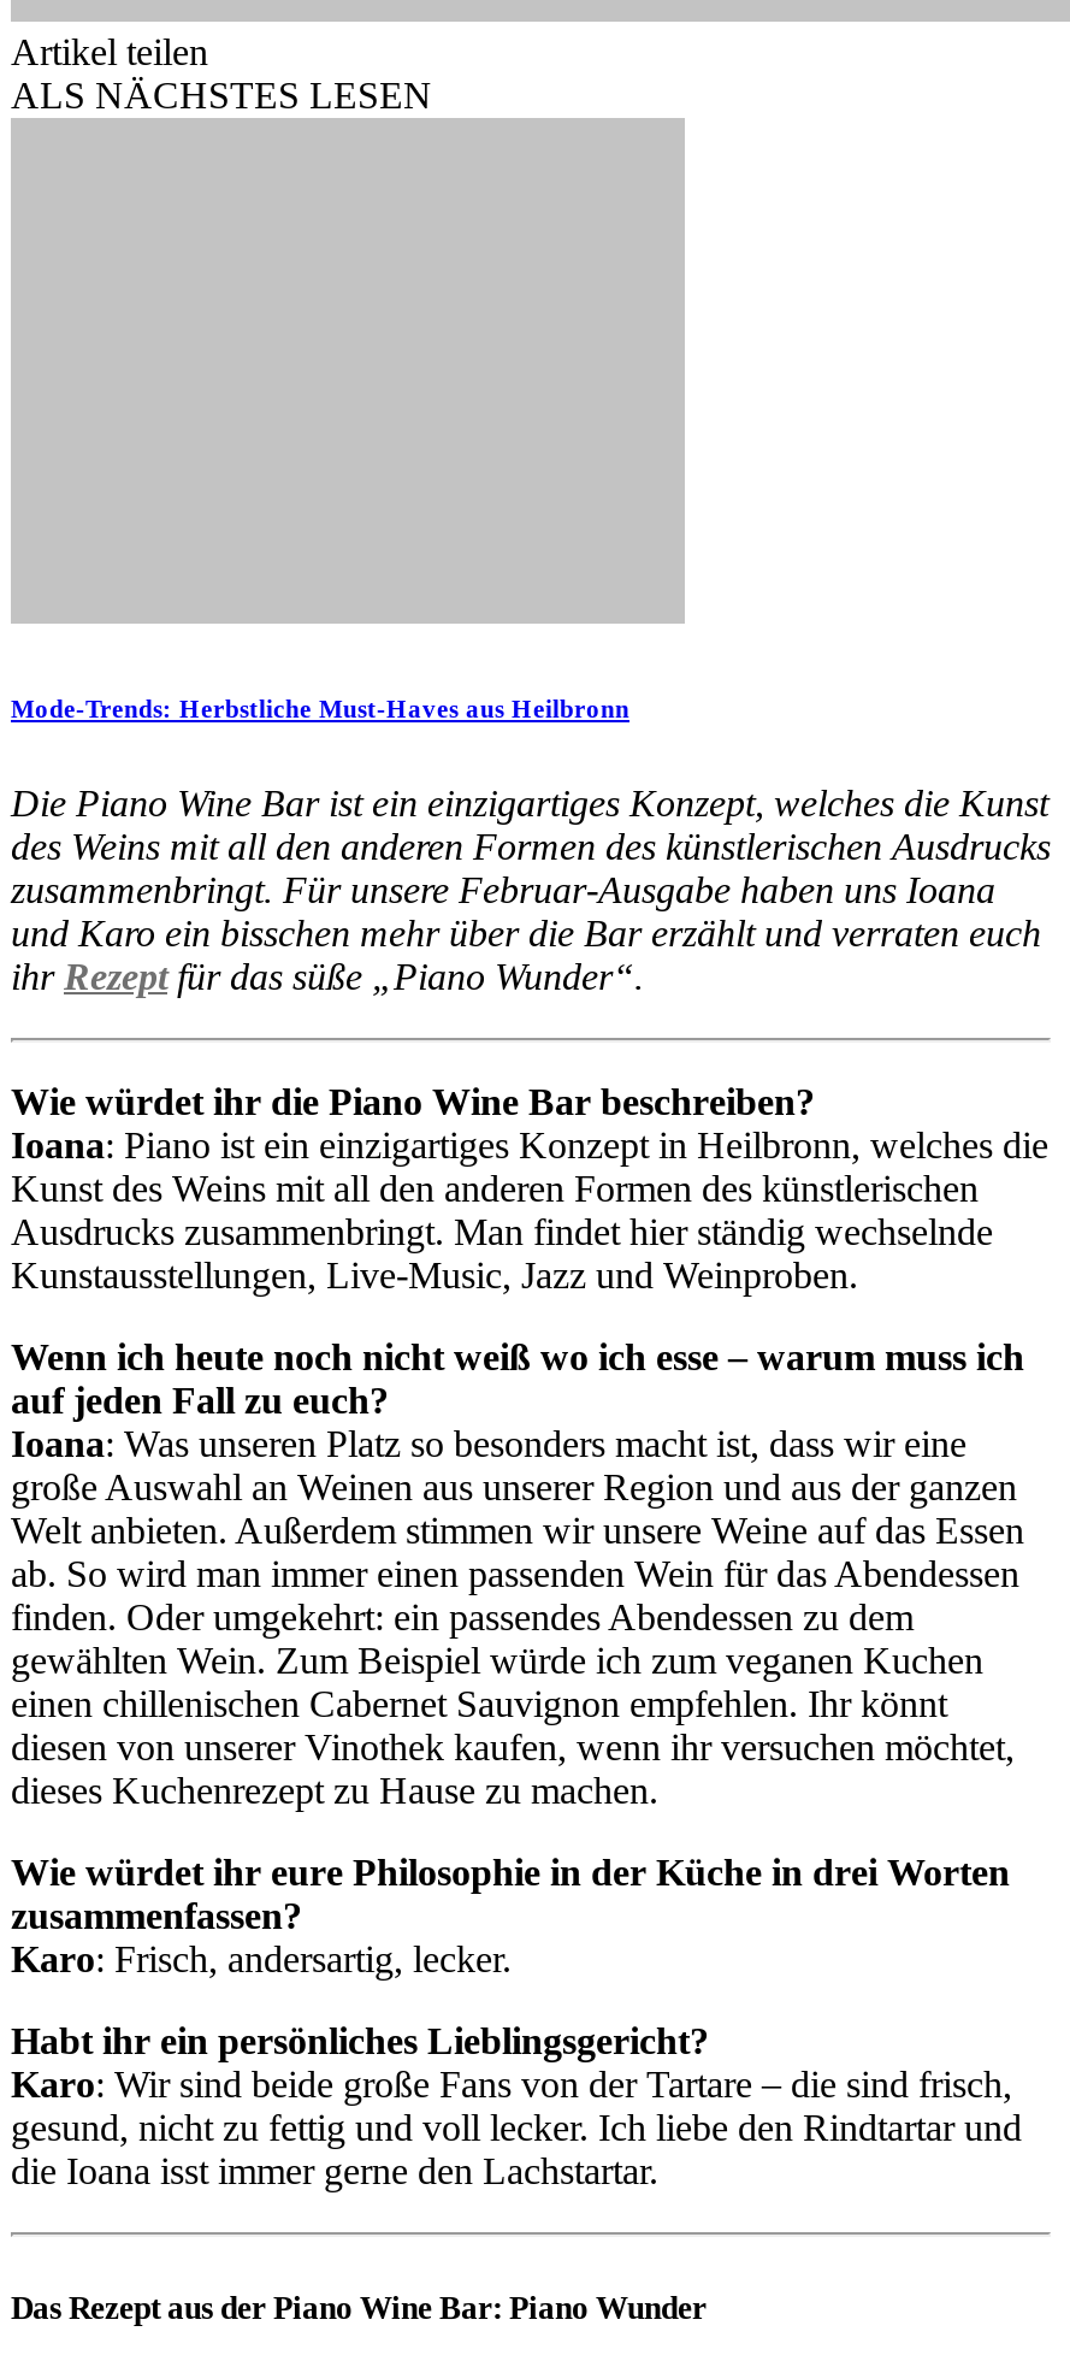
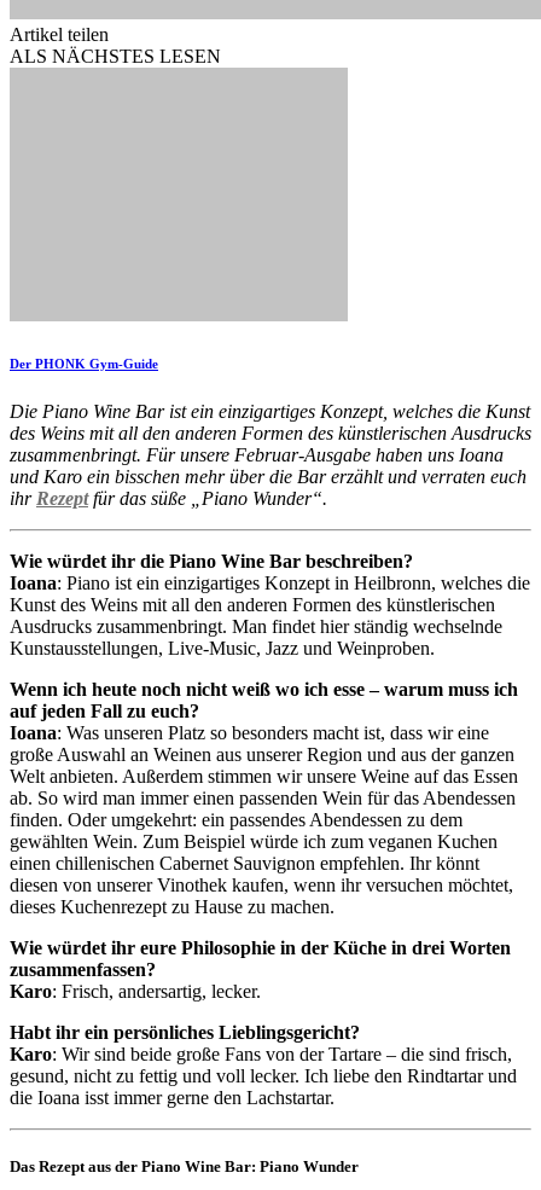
[11,693,629,722] Mode-Trends: Herbstliche Must-Haves aus Heilbronn -> [10,356,158,371] Der PHONK Gym-Guide

